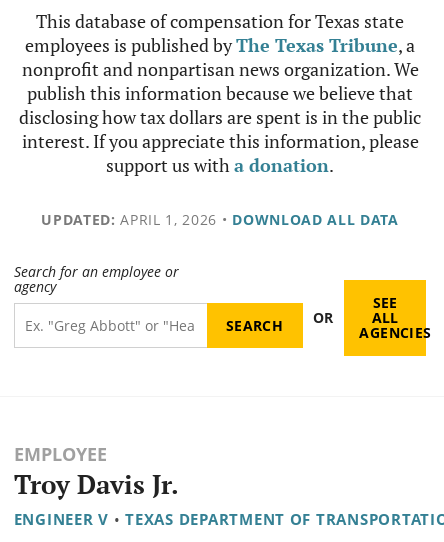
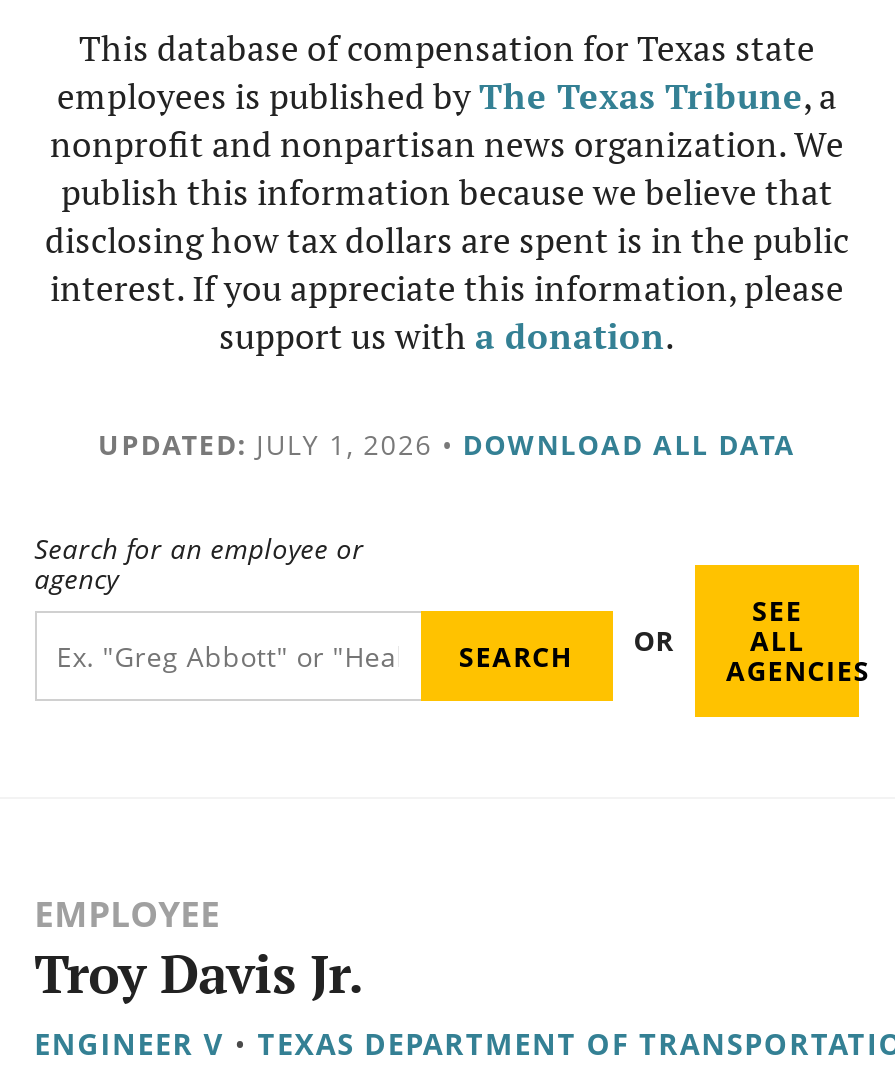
[41,210,399,229] UPDATED: APRIL 1, 2026 • DOWNLOAD ALL DATA -> [98,425,796,463] UPDATED: JULY 1, 2026 • DOWNLOAD ALL DATA

